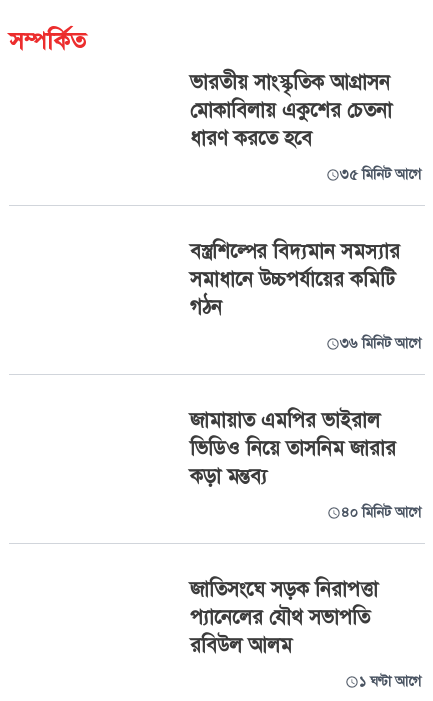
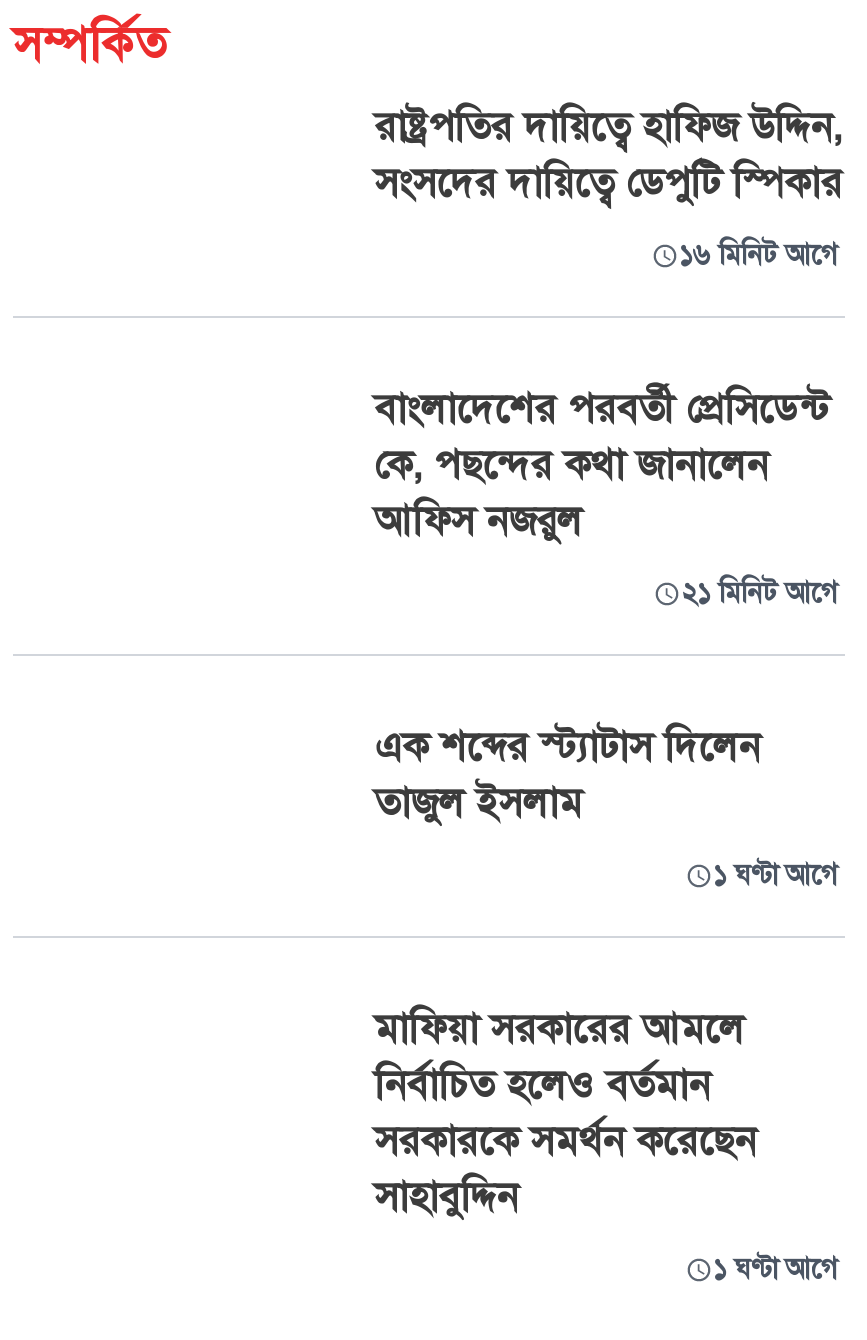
[190,70,392,151] ভারতীয় সাংস্কৃতিক আগ্রাসন | মোকাবিলায় একুশের চেতনা | ধারণ করতে হবে -> [375,102,843,208] রাষ্ট্রপতির দায়িত্বে হাফিজ উদ্দিন, | সংসদের দায়িত্বে ডেপুটি স্পিকার
[340,166,421,183] ৩৫ মিনিট আগে -> [679,238,837,272] ১৬ মিনিট আগে
[190,239,400,320] বস্ত্রশিল্পের বিদ্যমান সমস্যার | সমাধানে উচ্চপর্যায়ের কমিটি | গঠন -> [375,384,829,546] বাংলাদেশের পরবর্তী প্রেসিডেন্ট | কে, পছন্দের কথা জানালেন | আফিস নজরুল
[340,335,421,352] ৩৬ মিনিট আগে -> [681,576,837,610] ২১ মিনিট আগে
[190,408,396,489] জামায়াত এমপির ভাইরাল | ভিডিও নিয়ে তাসনিম জারার | কড়া মন্তব্য -> [375,722,761,828] এক শব্দের স্ট্যাটাস দিলেন | তাজুল ইসলাম
[341,504,421,521] ৪০ মিনিট আগে -> [713,858,837,892] ১ ঘণ্টা আগে
[190,577,378,658] জাতিসংঘে সড়ক নিরাপত্তা | প্যানেলের যৌথ সভাপতি | রবিউল আলম -> [375,1004,757,1222] মাফিয়া সরকারের আমলে | নির্বাচিত হলেও বর্তমান | সরকারকে সমর্থন করেছেন | সাহাবুদ্দিন

